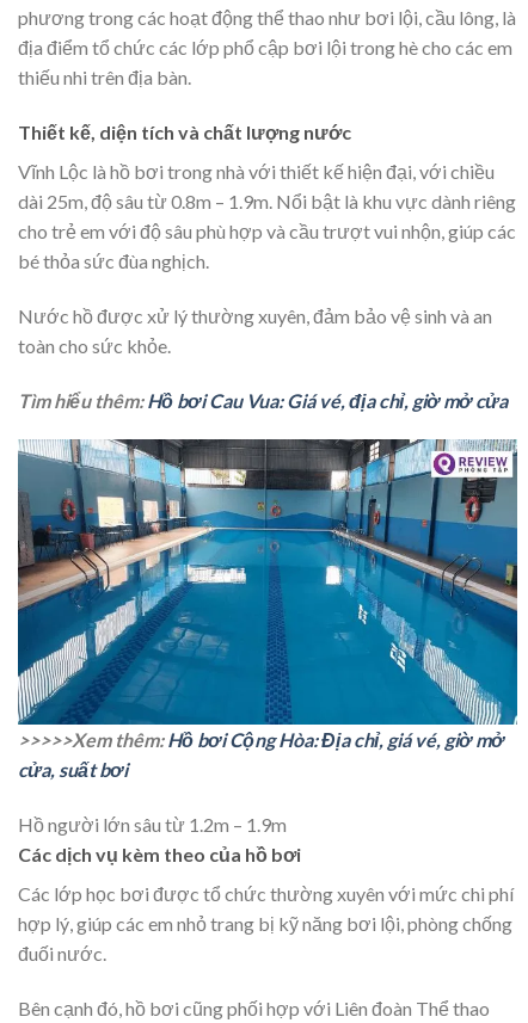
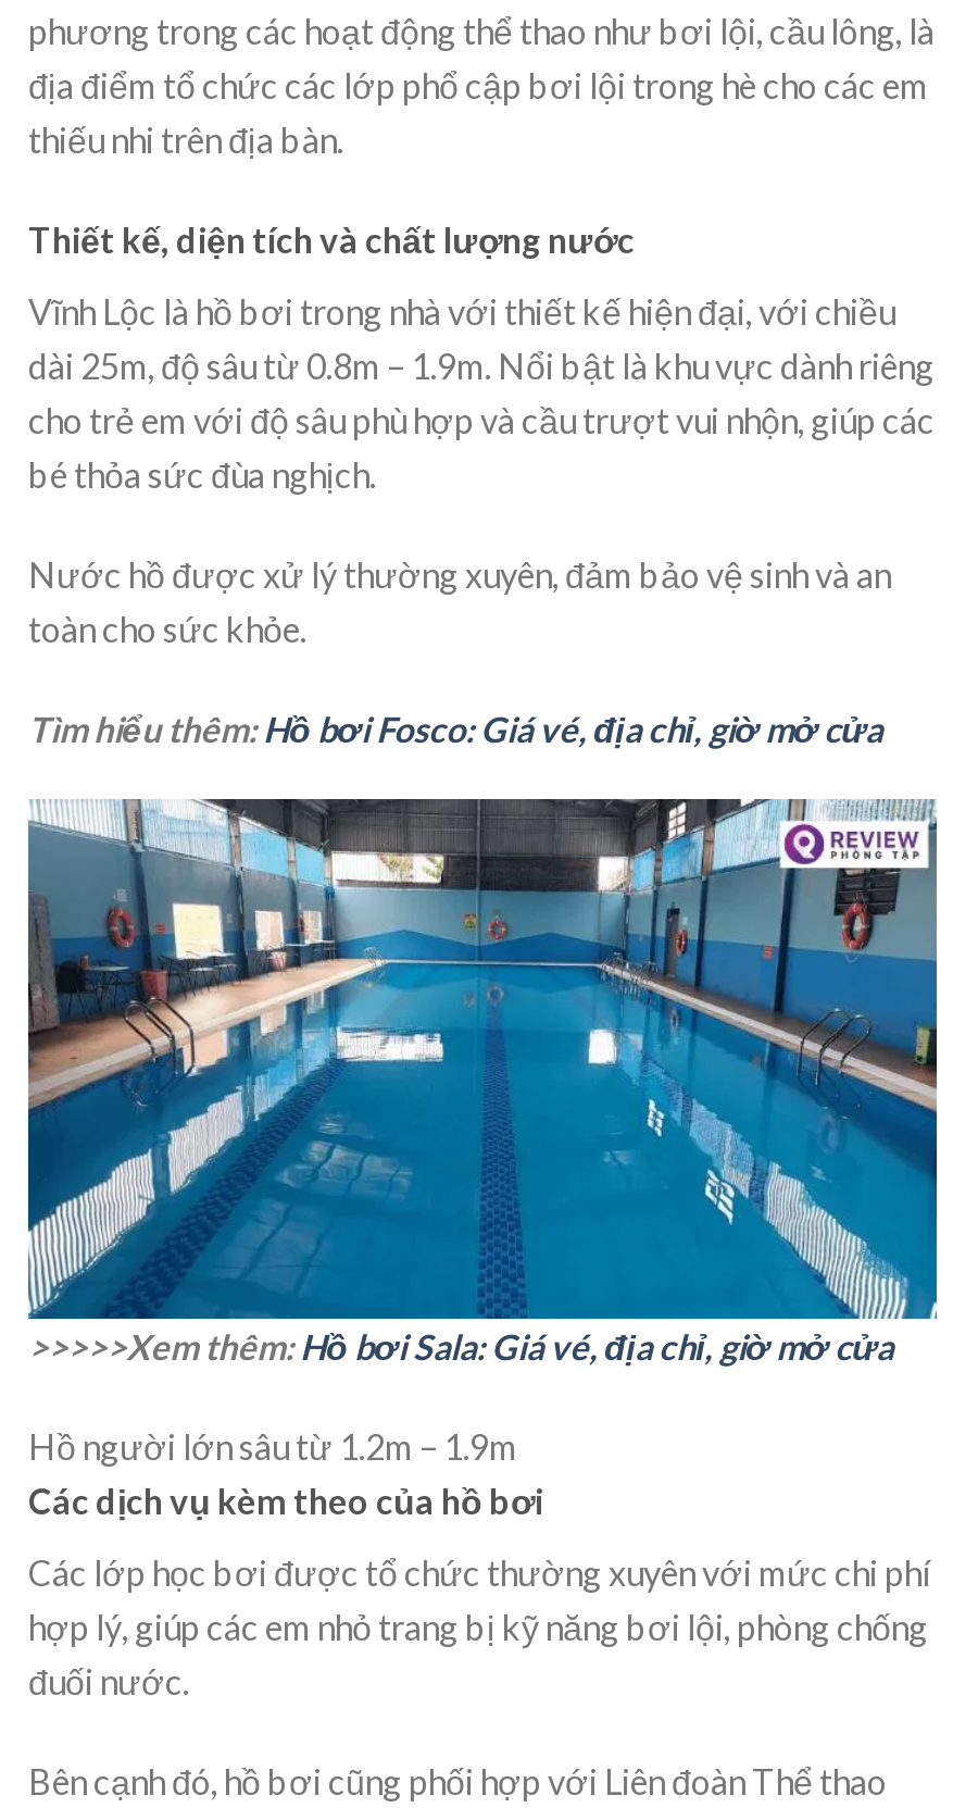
[18,389,508,411] Tìm hiểu thêm: Hồ bơi Cau Vua: Giá vé, địa chỉ, giờ mở cửa -> [28,707,882,748] Tìm hiểu thêm: Hồ bơi Fosco: Giá vé, địa chỉ, giờ mở cửa
[18,729,504,781] >>>>>Xem thêm:Hồ bơi Cộng Hòa: Địa chỉ, giá vé, giờ mở | cửa, suất bơi -> [28,1326,893,1367] >>>>>Xem thêm: Hồ bơi Sala: Giá vé, địa chỉ, giờ mở cửa

